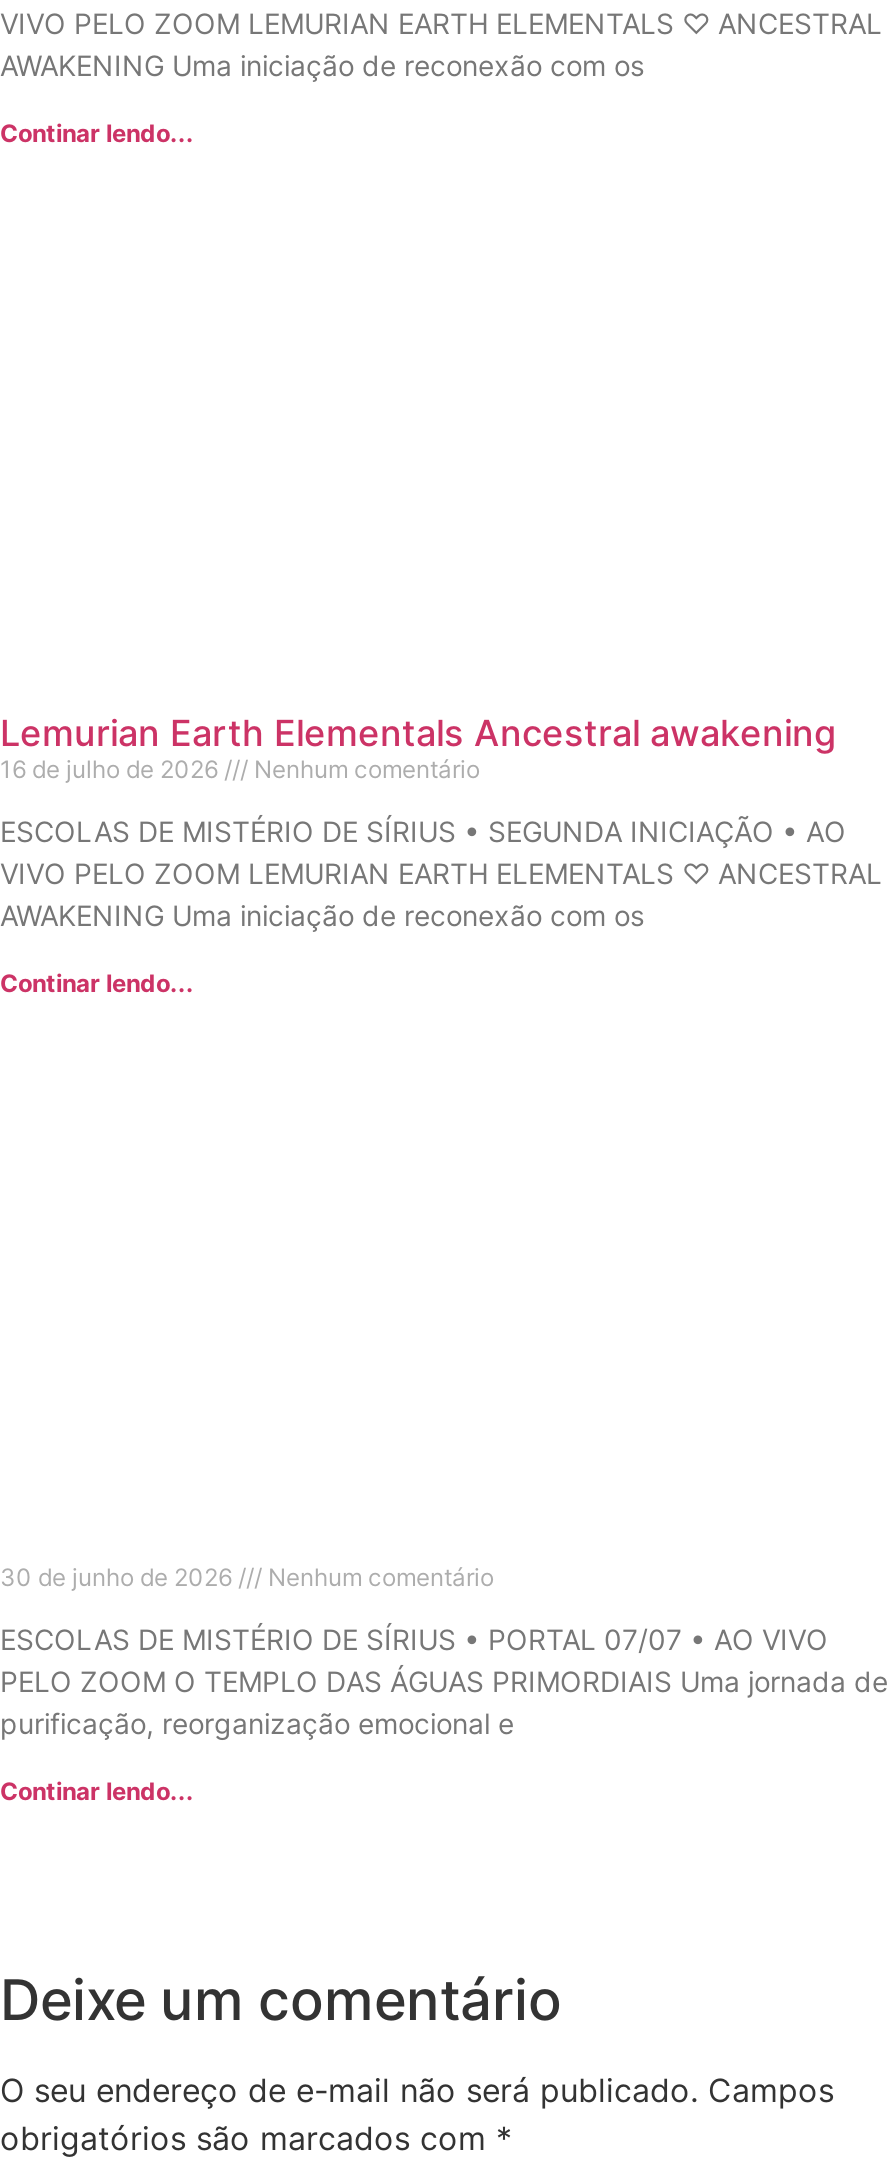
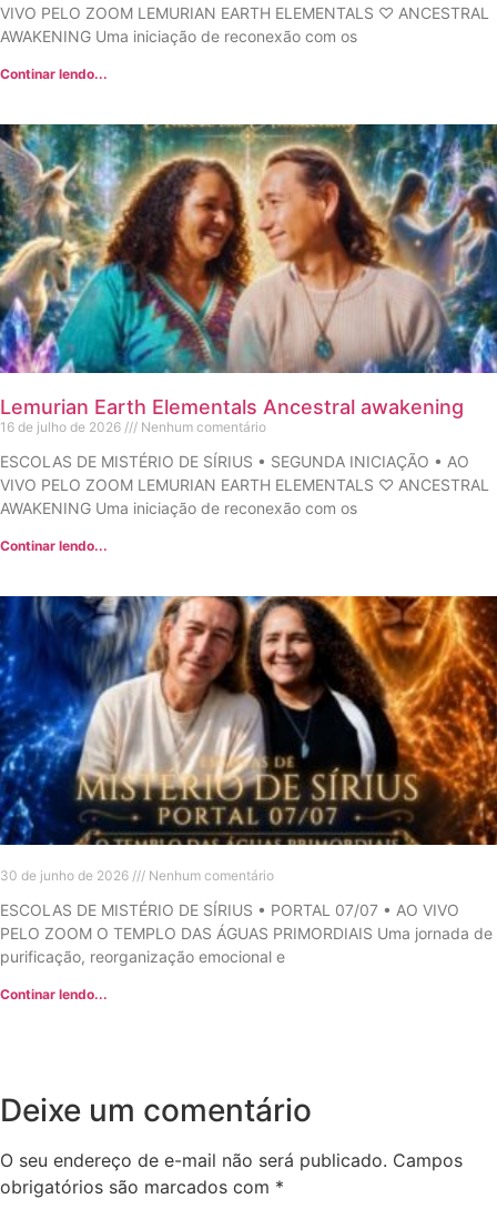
none -> [3,123,494,374] [image]
none -> [3,595,494,846] [image]

